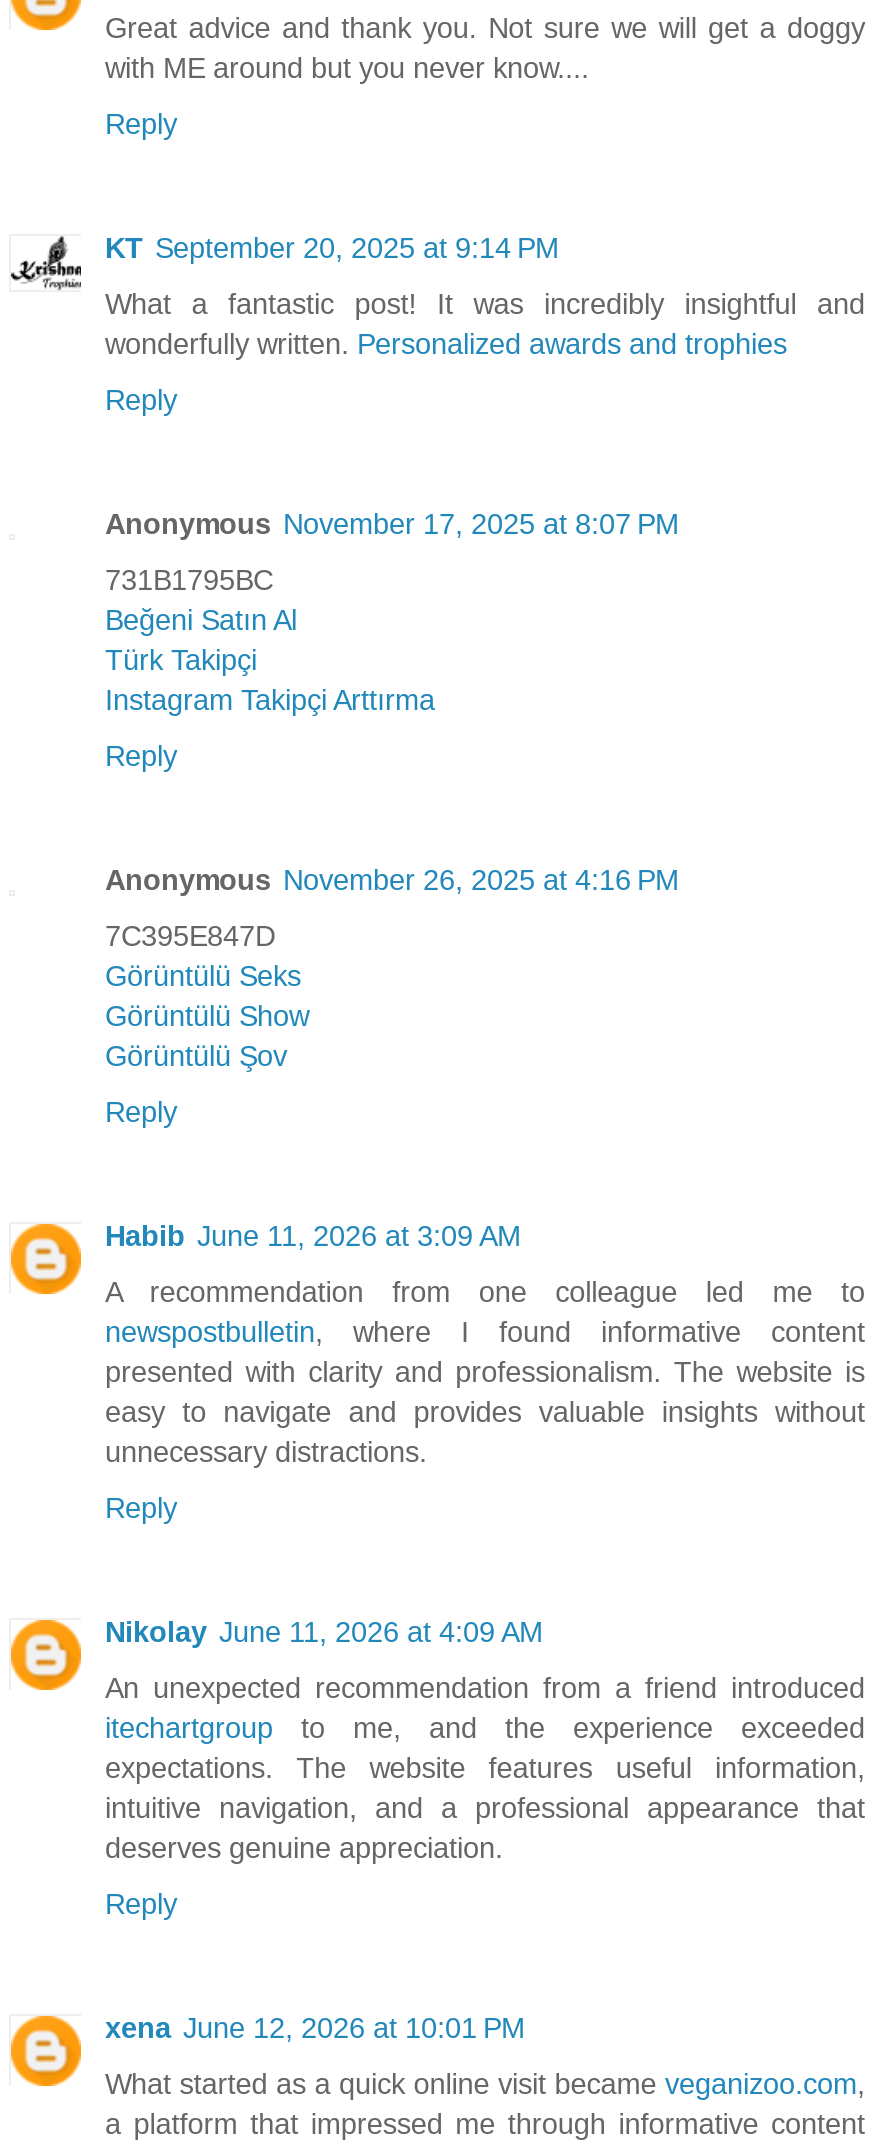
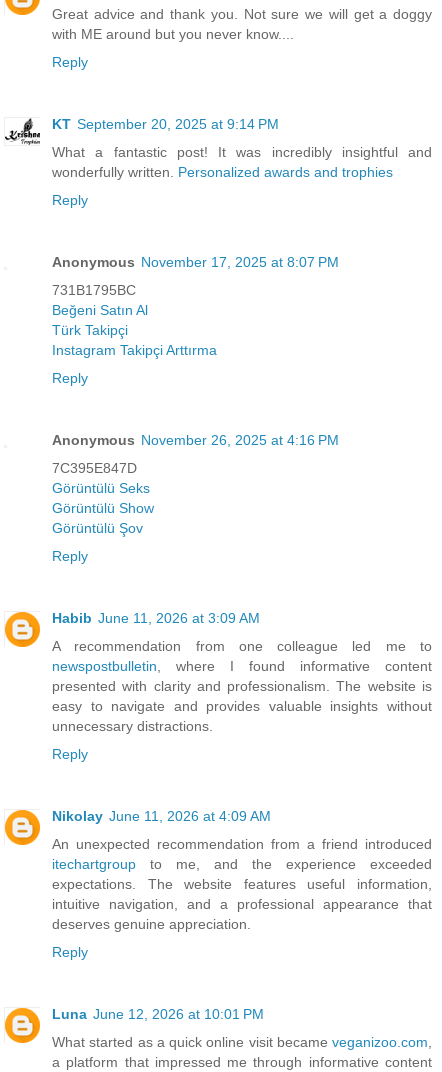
[105,2012,525,2044] xena June 12, 2026 at 10:01 PM -> [52,1006,264,1022] Luna June 12, 2026 at 10:01 PM

